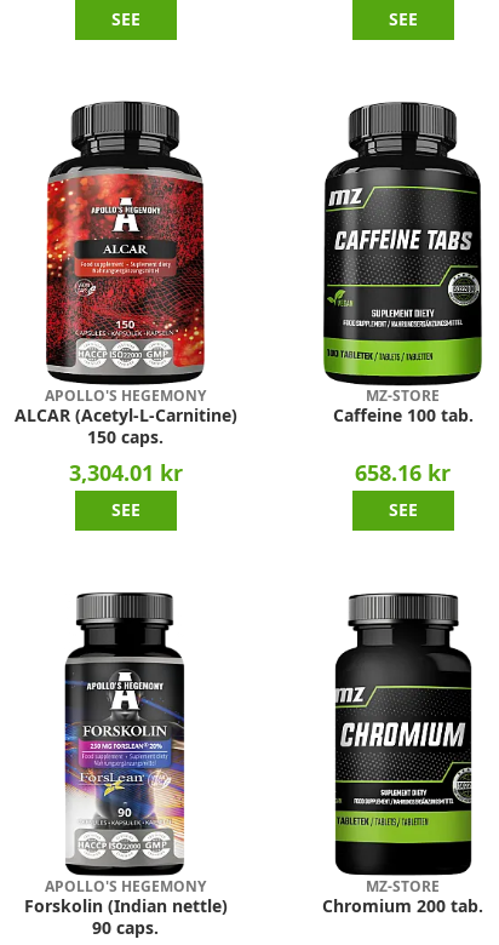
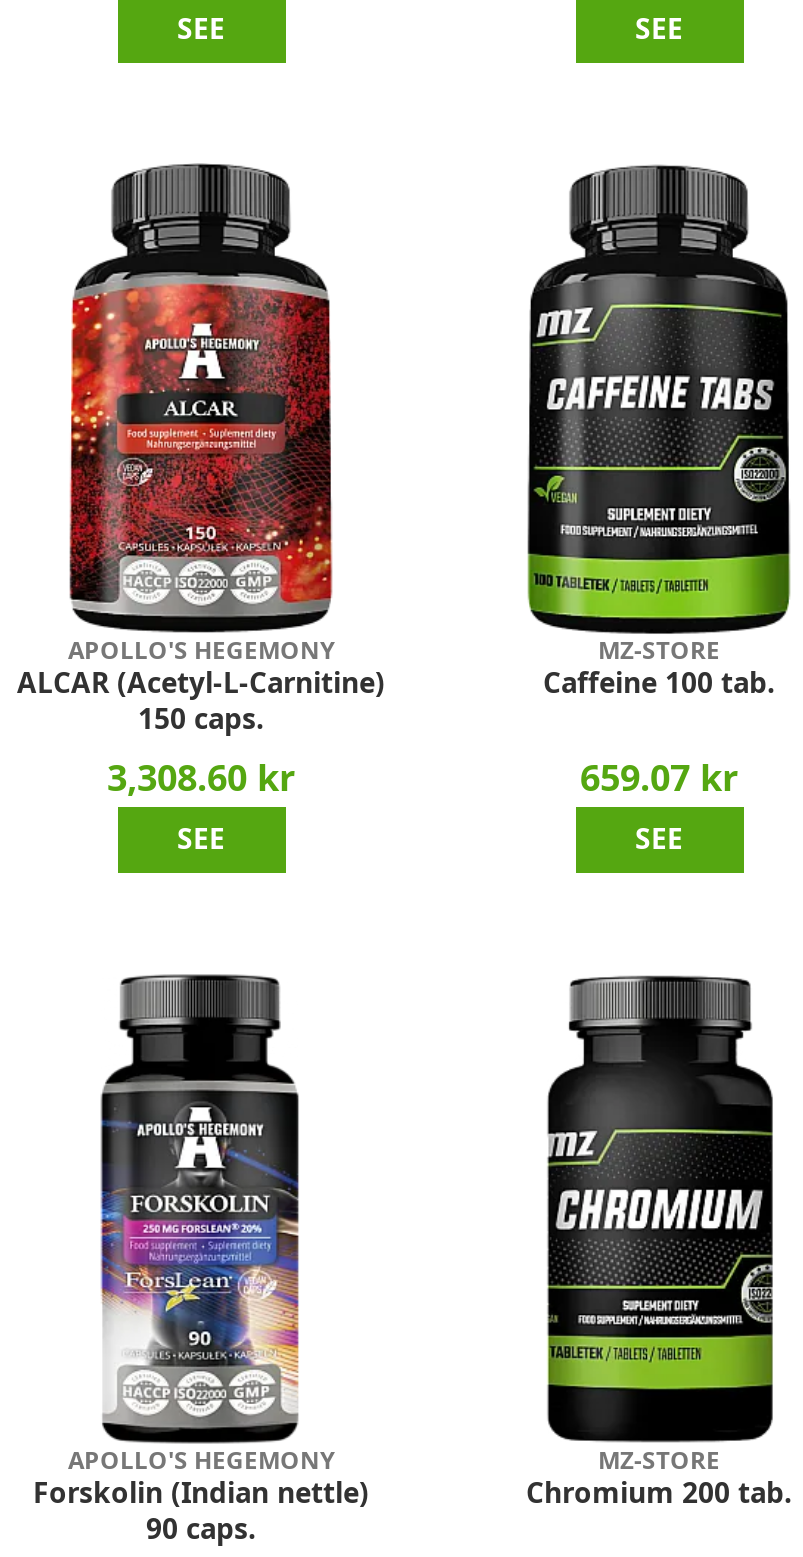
[68,461,182,483] 3,304.01 kr -> [107,758,295,794] 3,308.60 kr
[355,461,451,483] 658.16 kr -> [580,758,738,794] 659.07 kr

